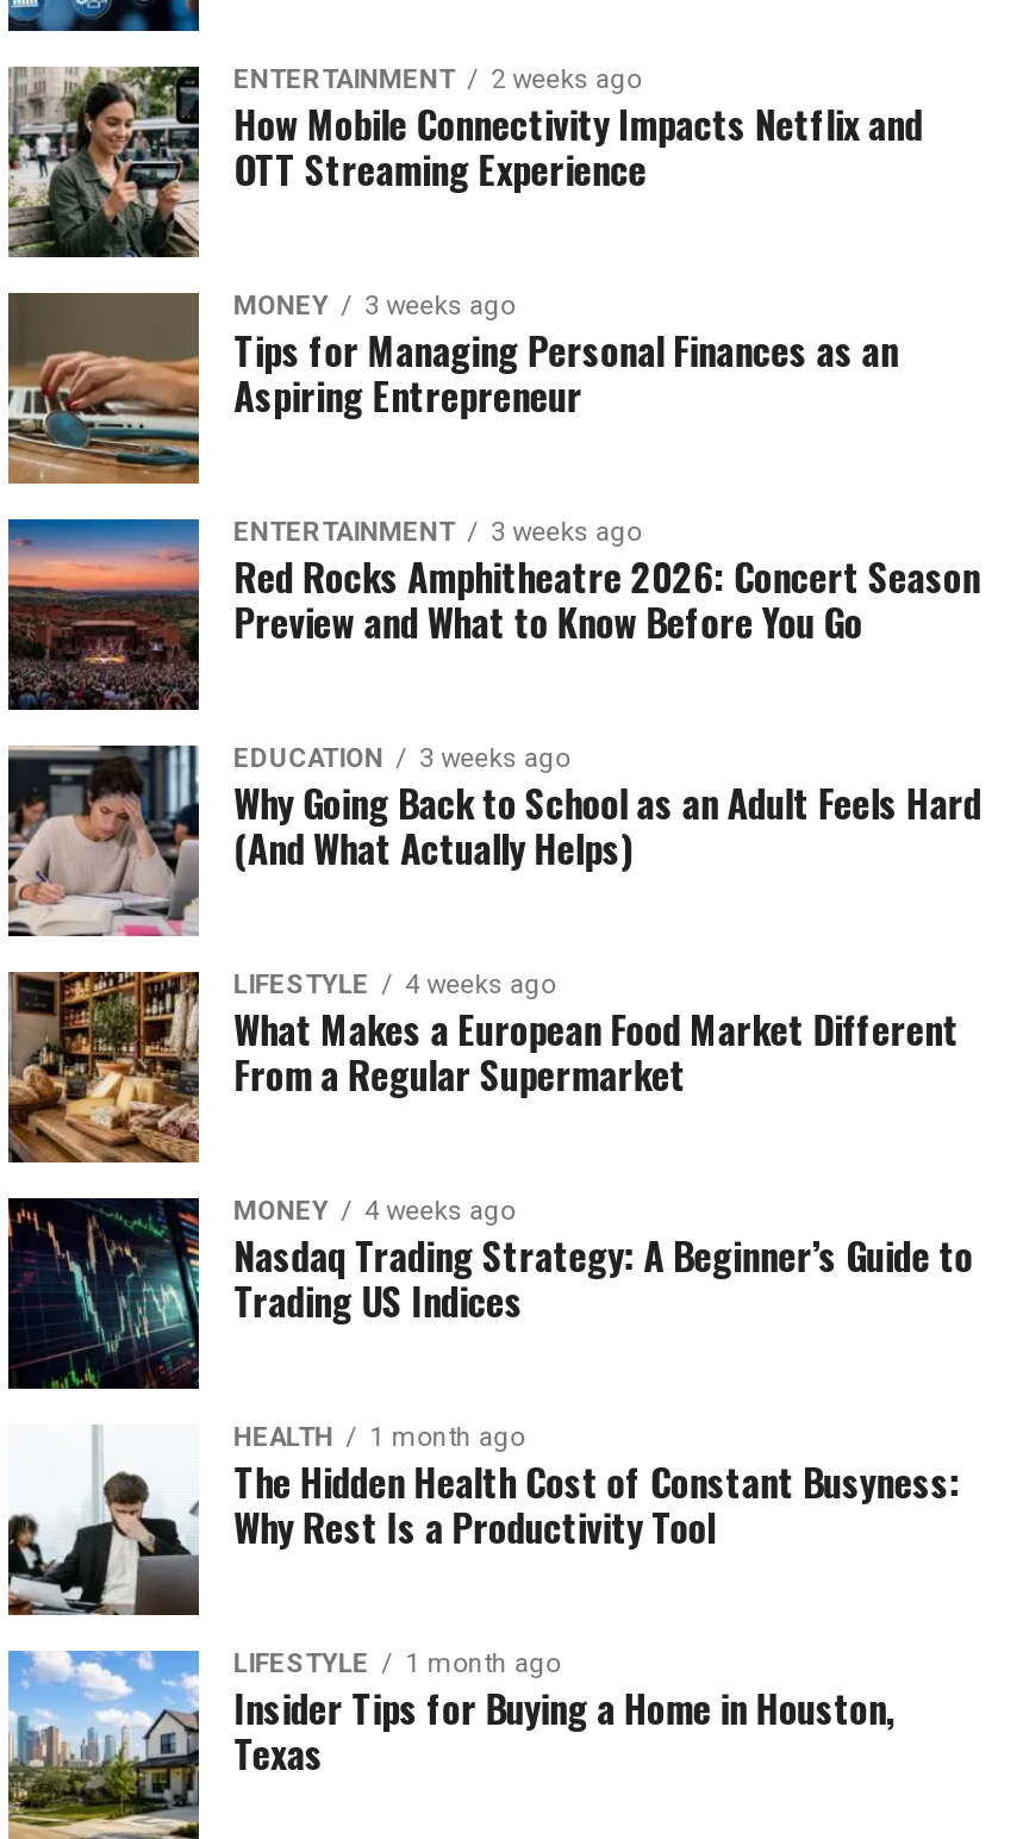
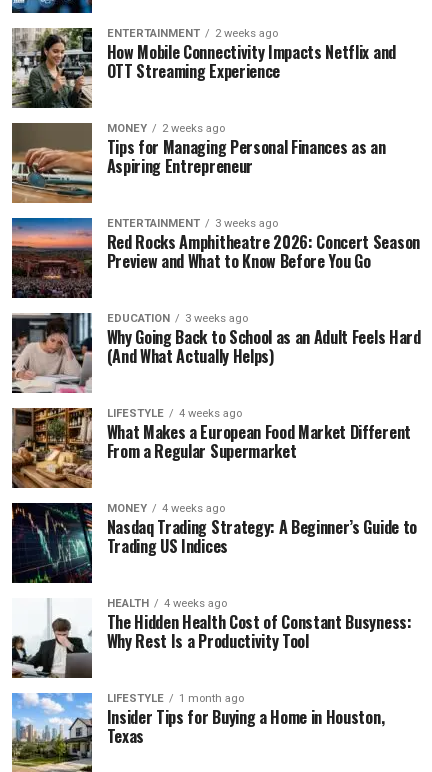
[234,291,515,322] MONEY 3 weeks ago -> [107,122,225,135] MONEY 2 weeks ago
[234,1422,524,1453] HEALTH 1 month ago -> [107,597,227,610] HEALTH 4 weeks ago

